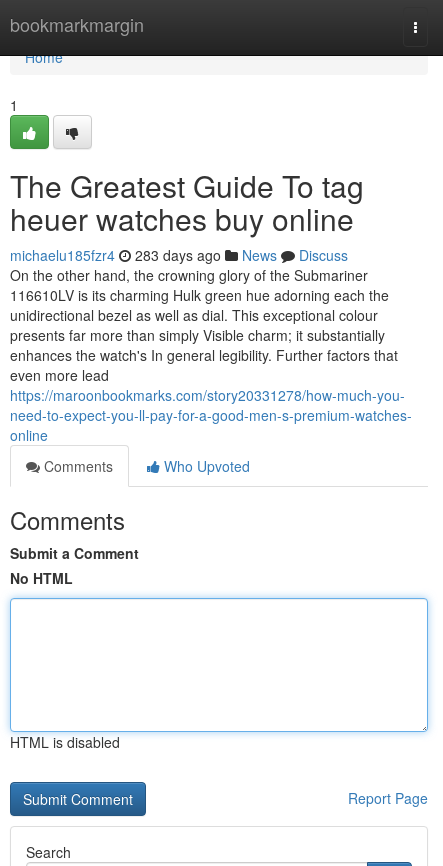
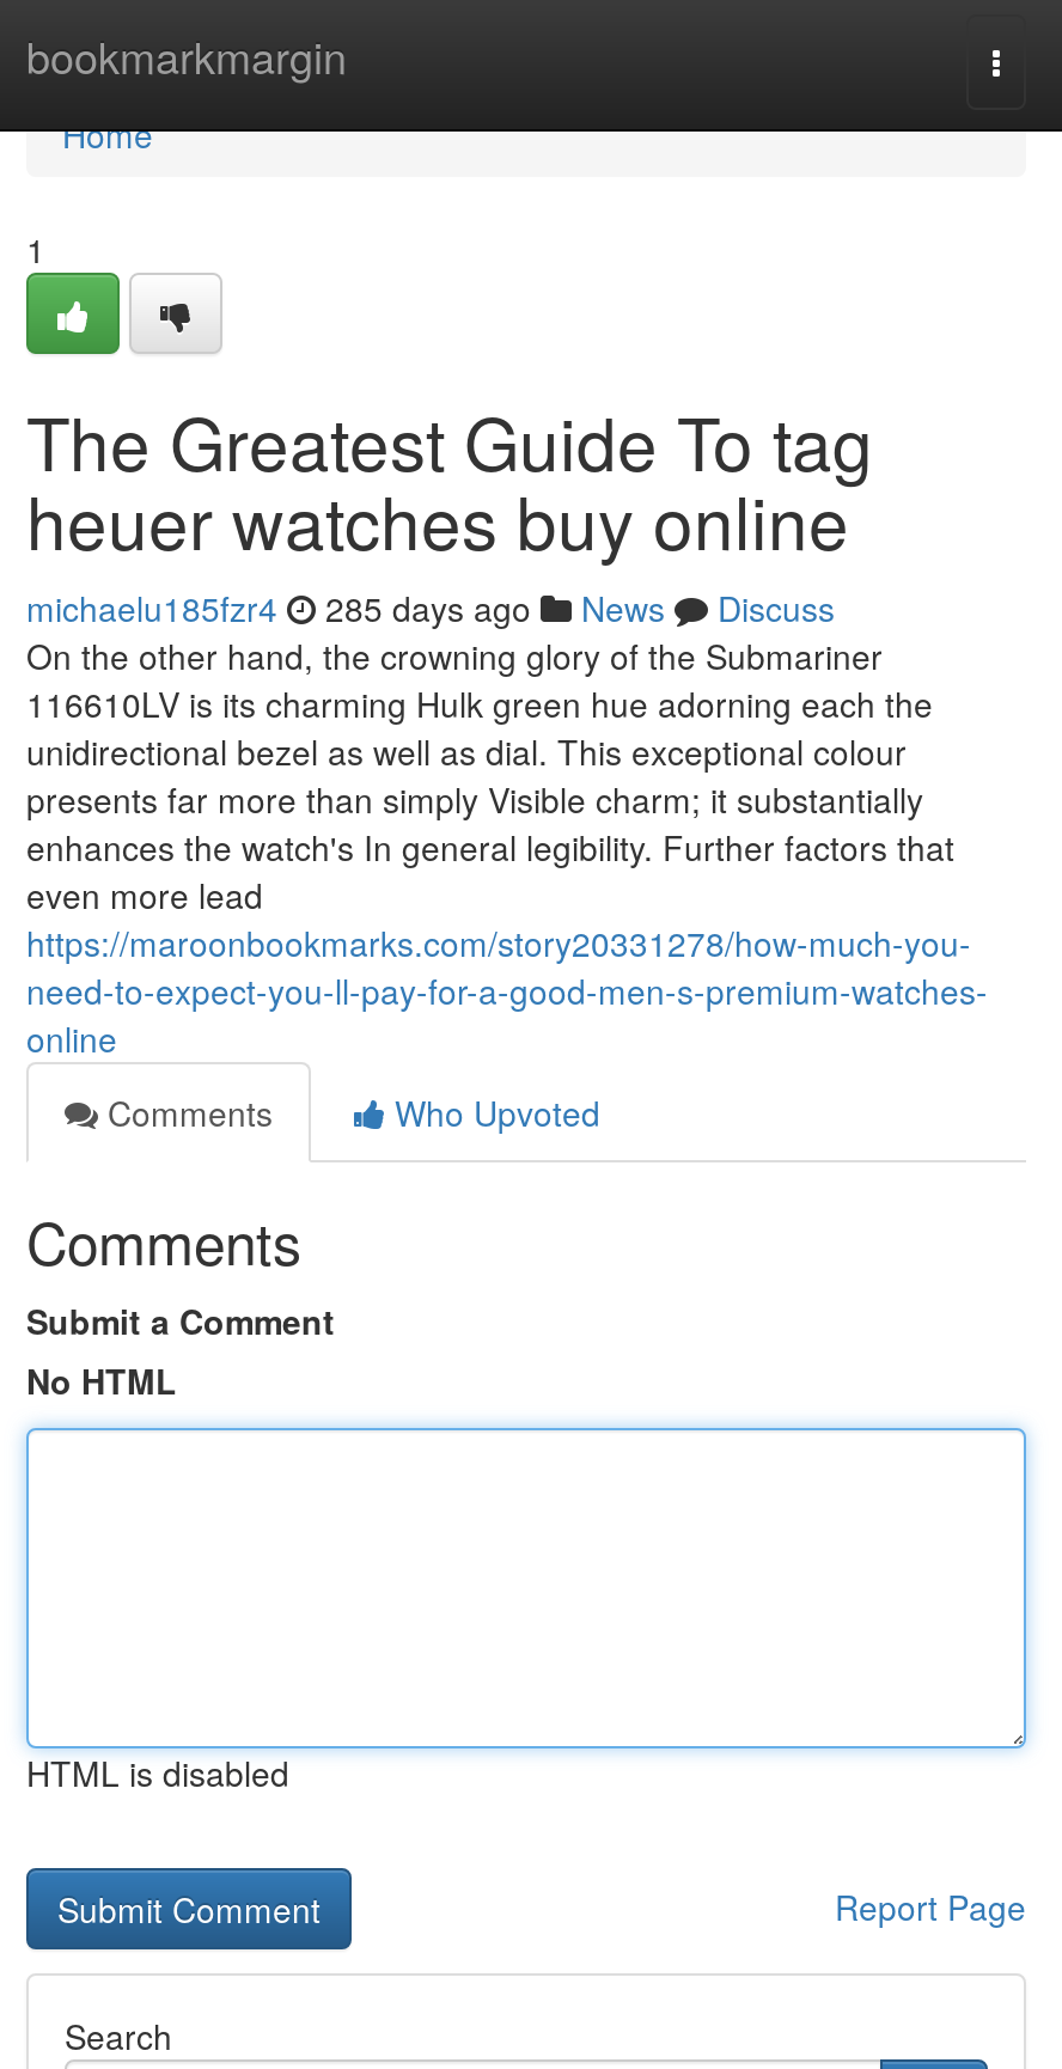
[10,245,348,265] michaelu185fzr4 283 days ago News Discuss -> [26,584,835,631] michaelu185fzr4 285 days ago News Discuss

